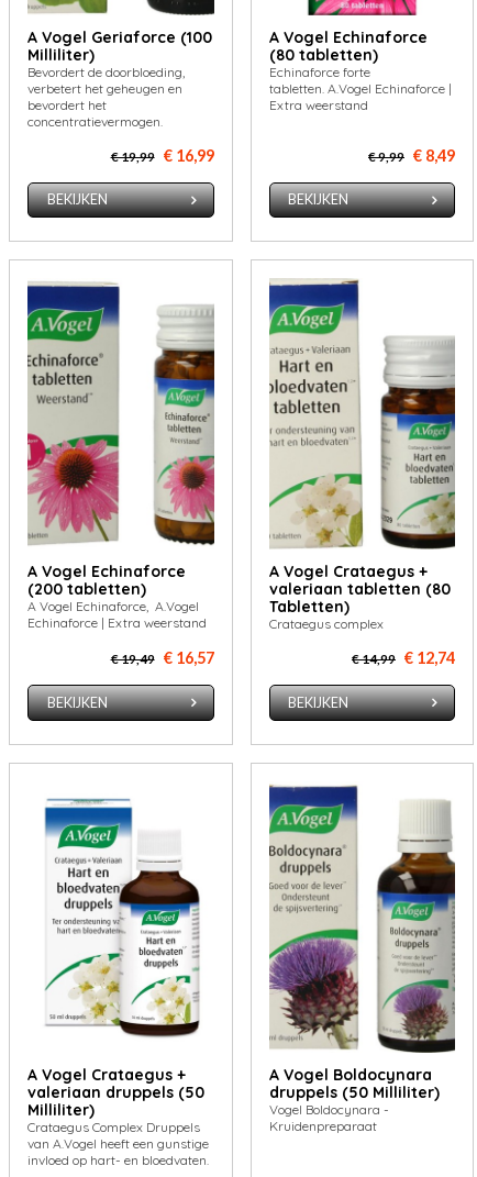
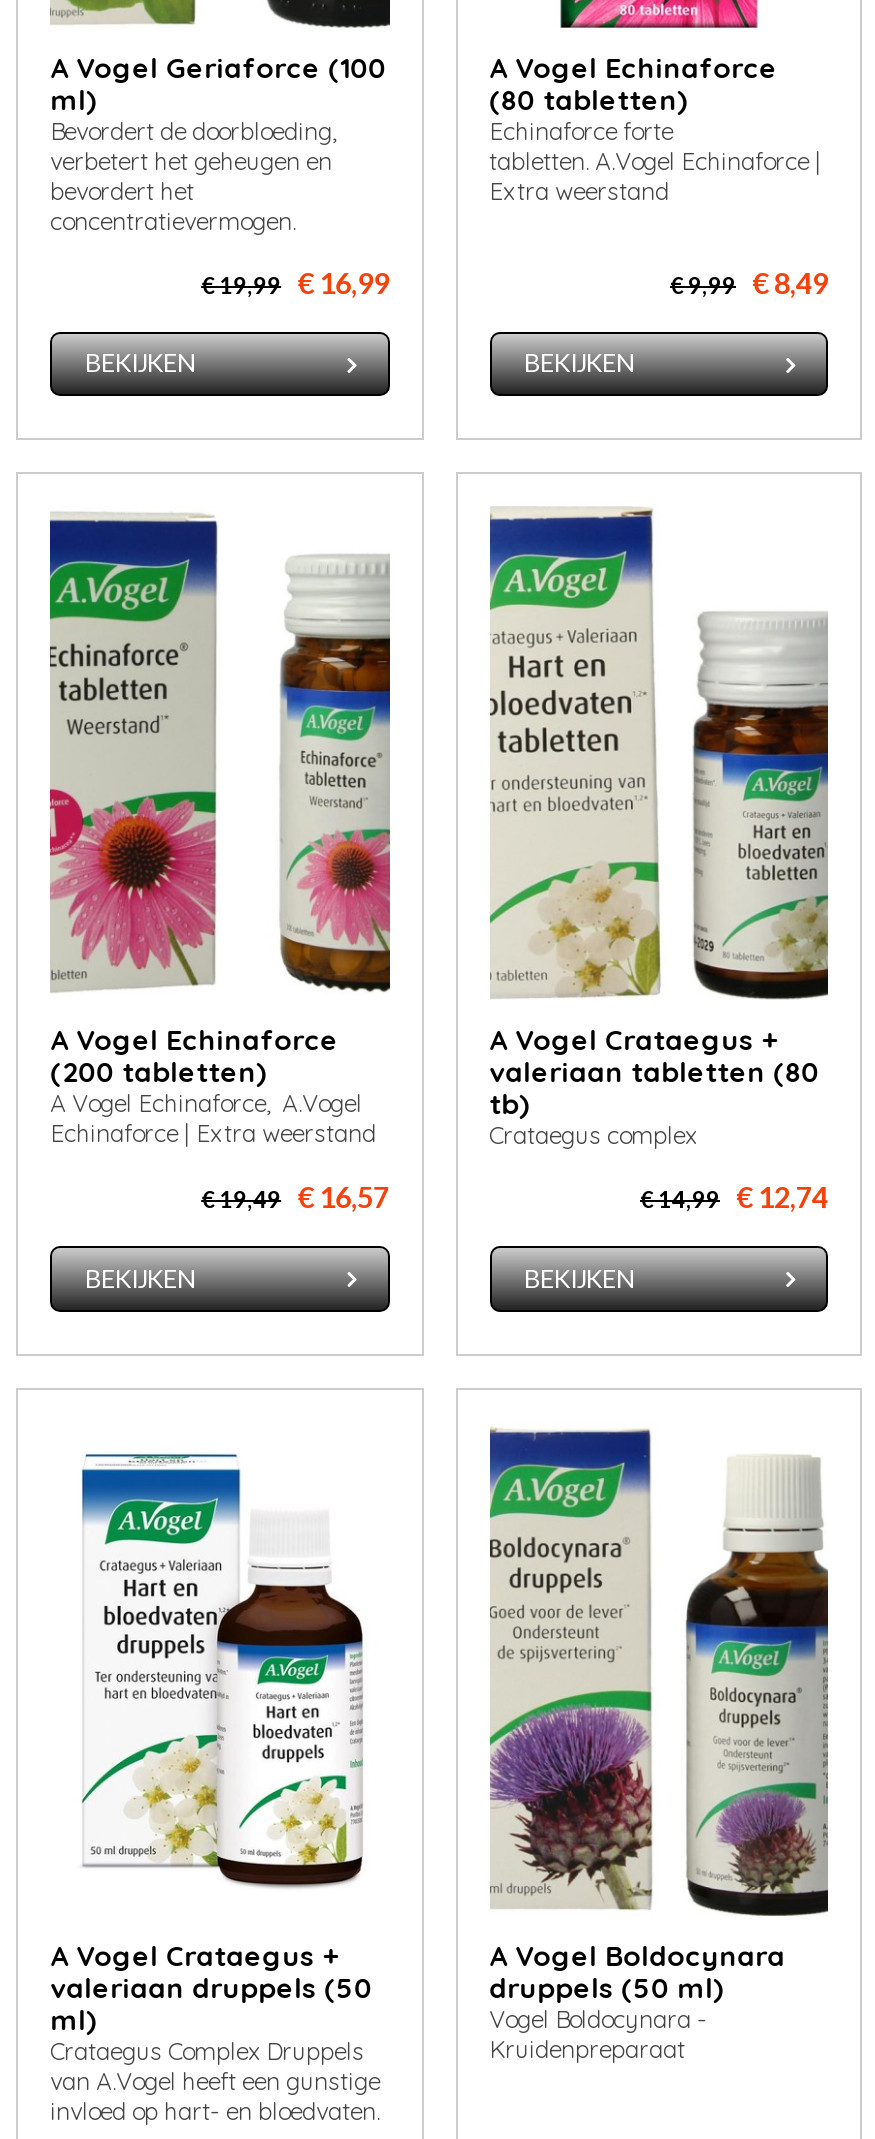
[28,45,95,64] Milliliter) -> [50,81,96,117] ml)
[269,597,349,617] Tabletten) -> [489,1086,529,1122] tb)
[269,1082,439,1102] druppels (50 Milliliter) -> [489,1969,723,2005] druppels (50 ml)
[28,1100,95,1119] Milliliter) -> [50,2001,96,2037] ml)

